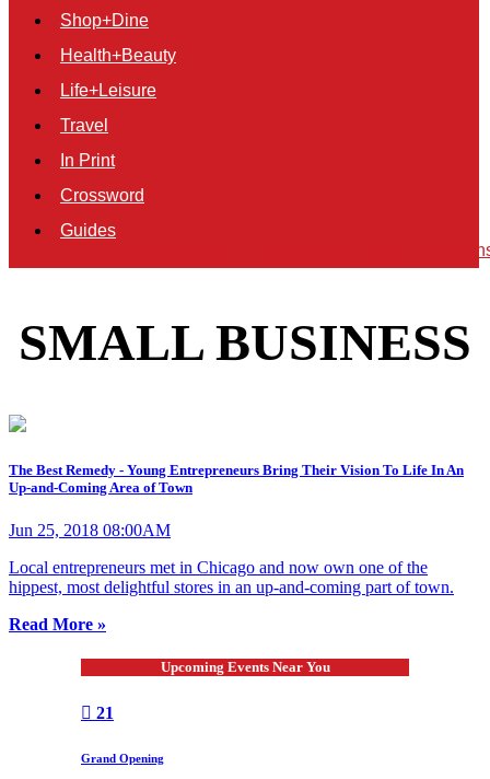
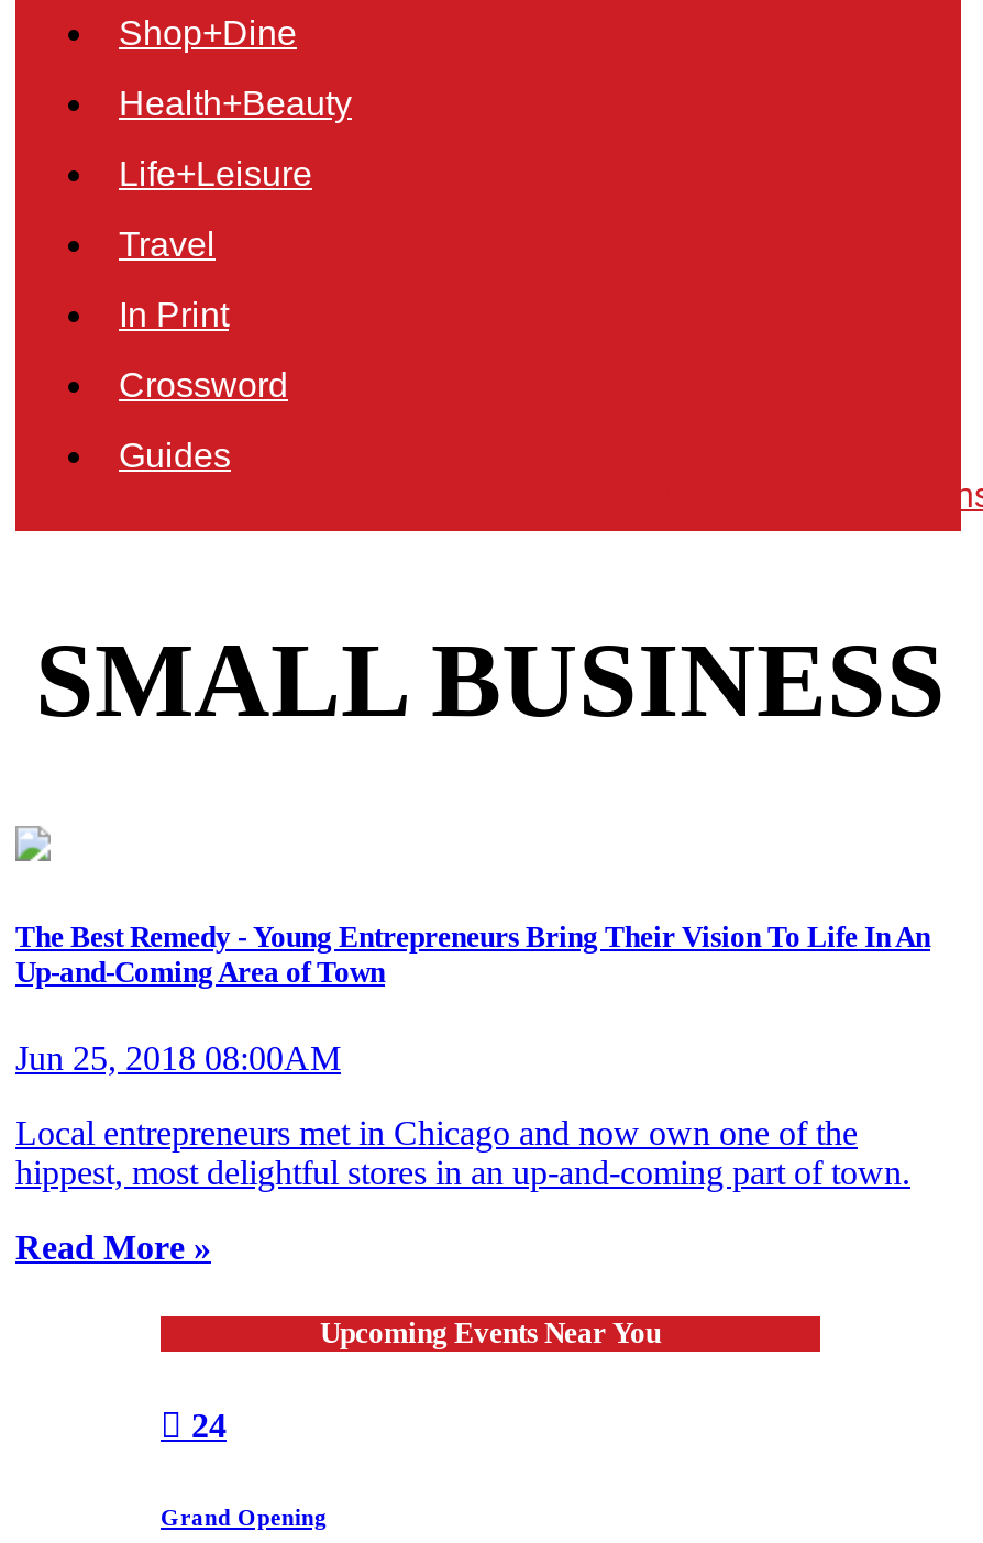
[96,704,114,722] 21 -> [191,1407,227,1444] 24

